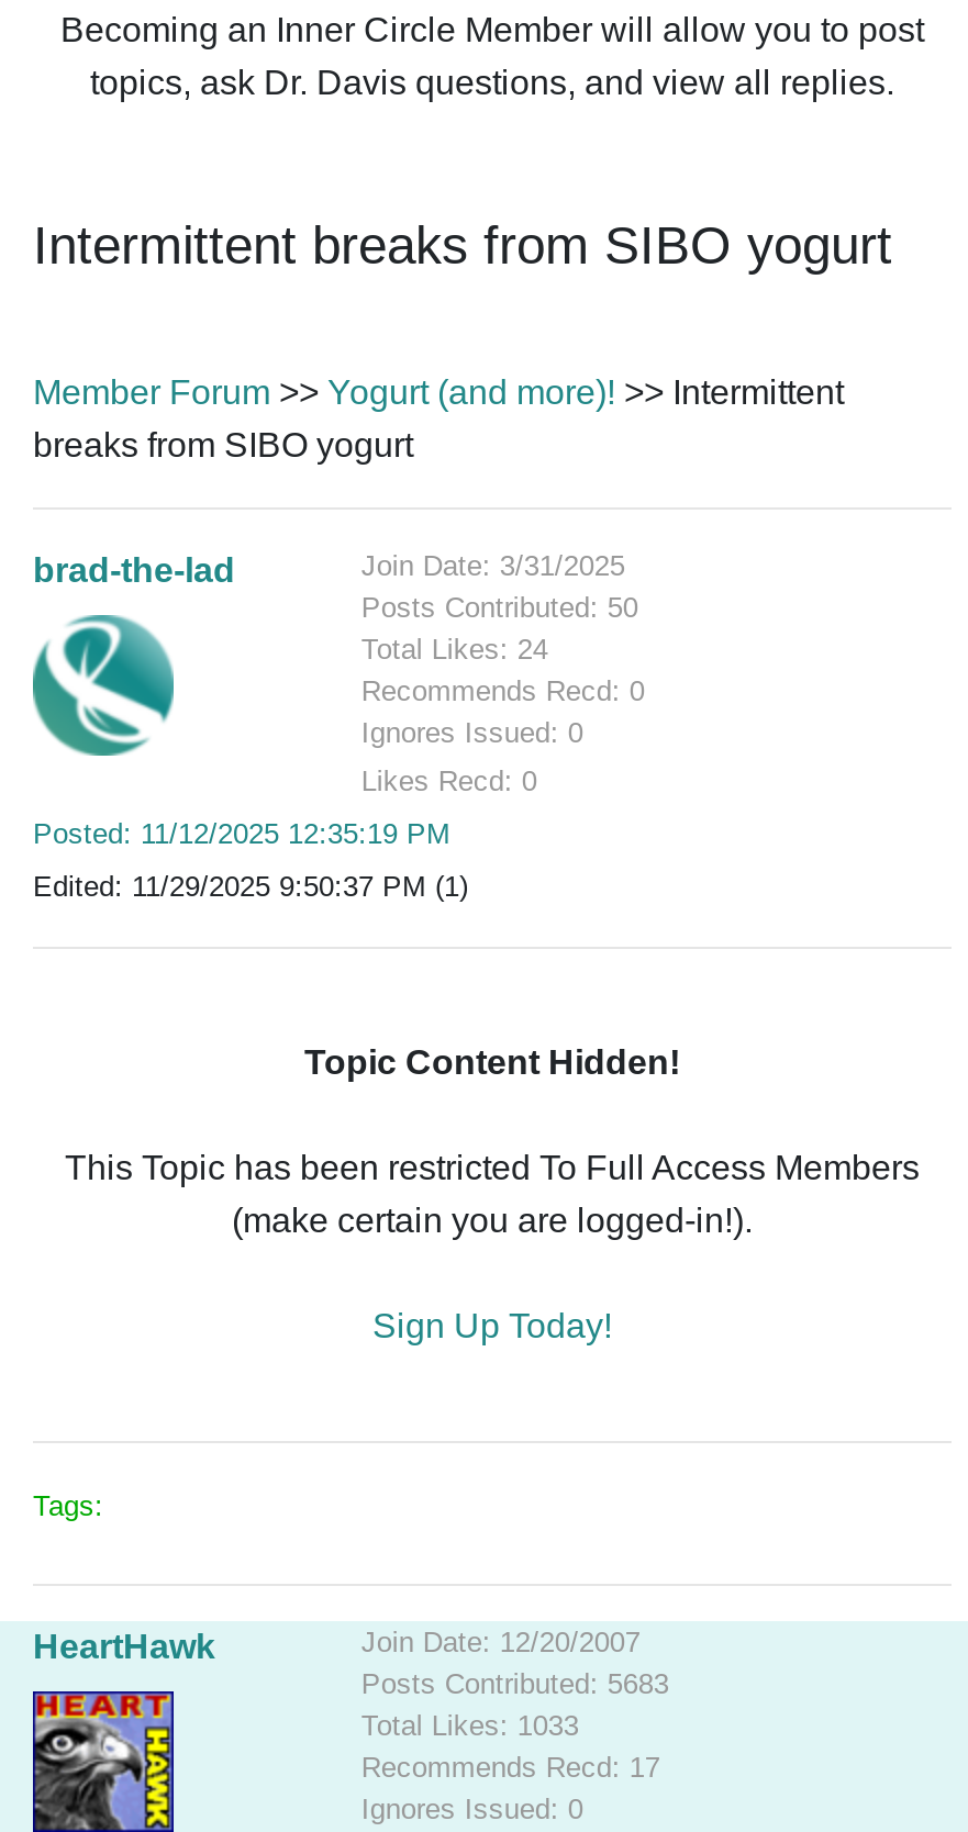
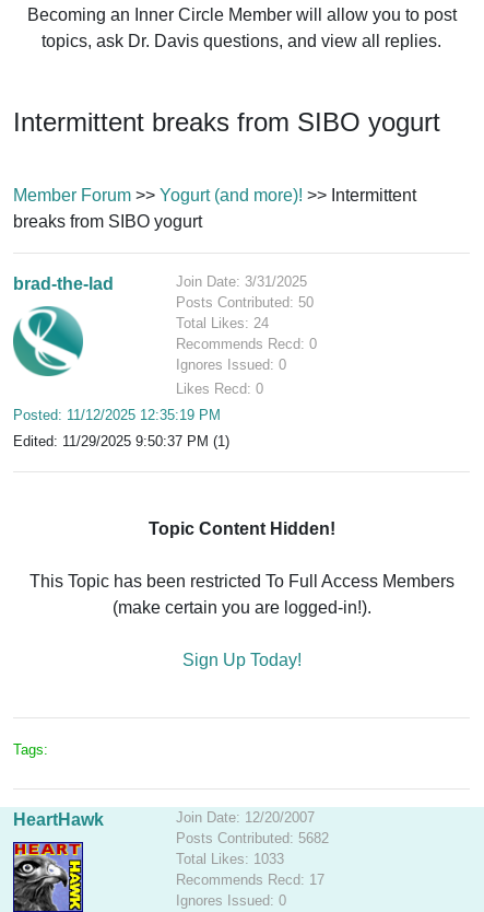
[361,1667,669,1700] Posts Contributed: 5683 -> [176,830,329,846] Posts Contributed: 5682

